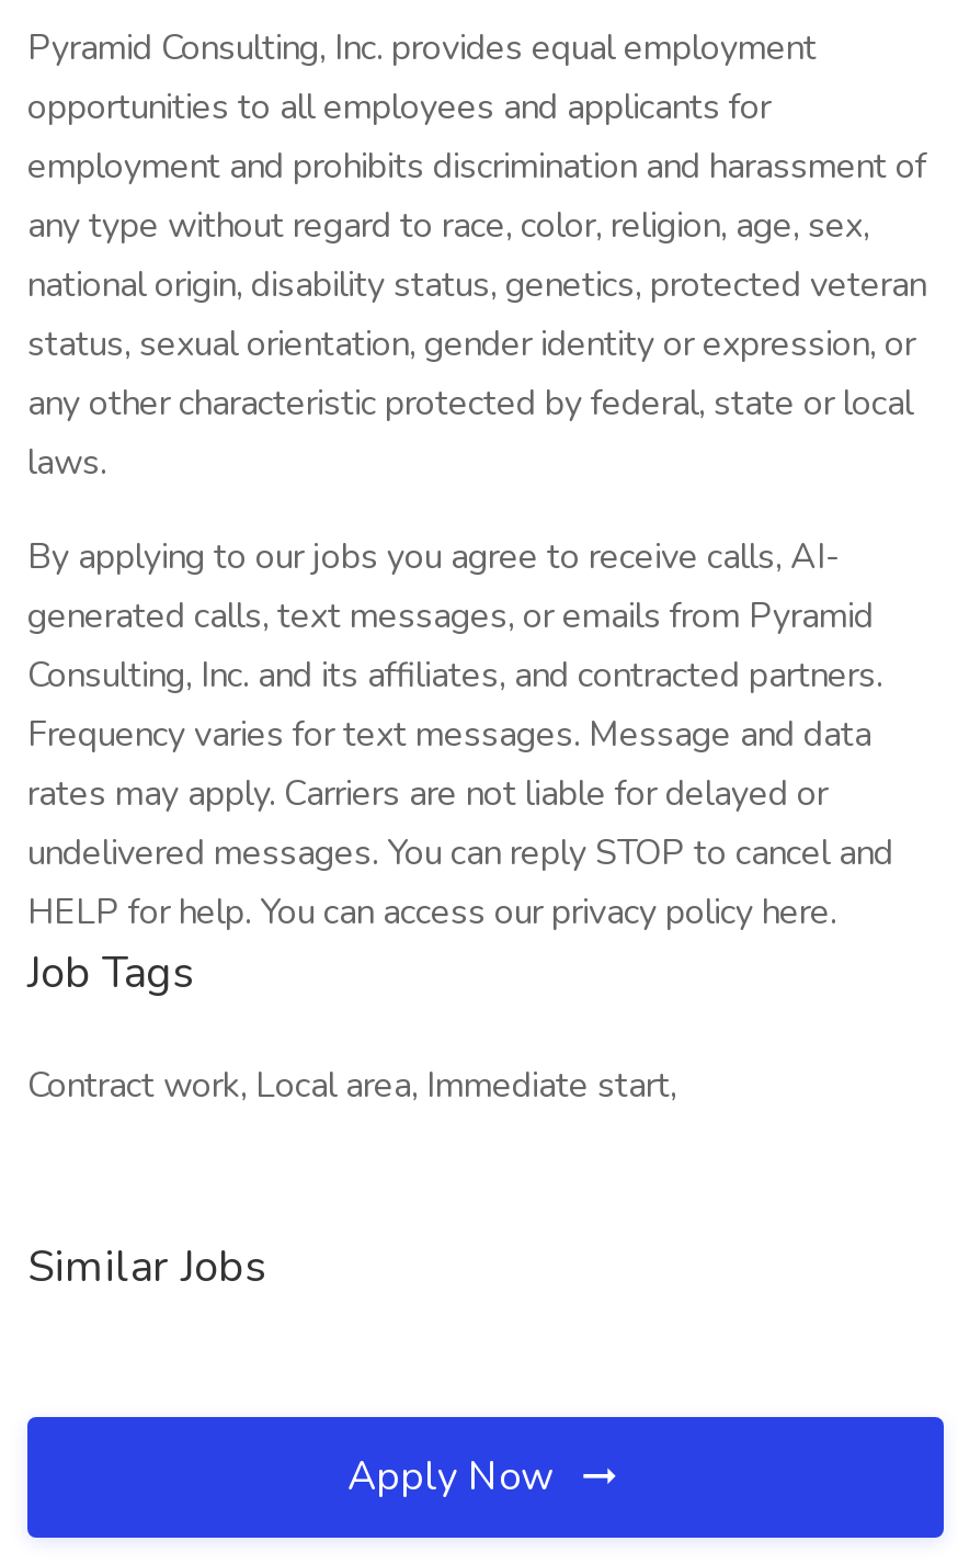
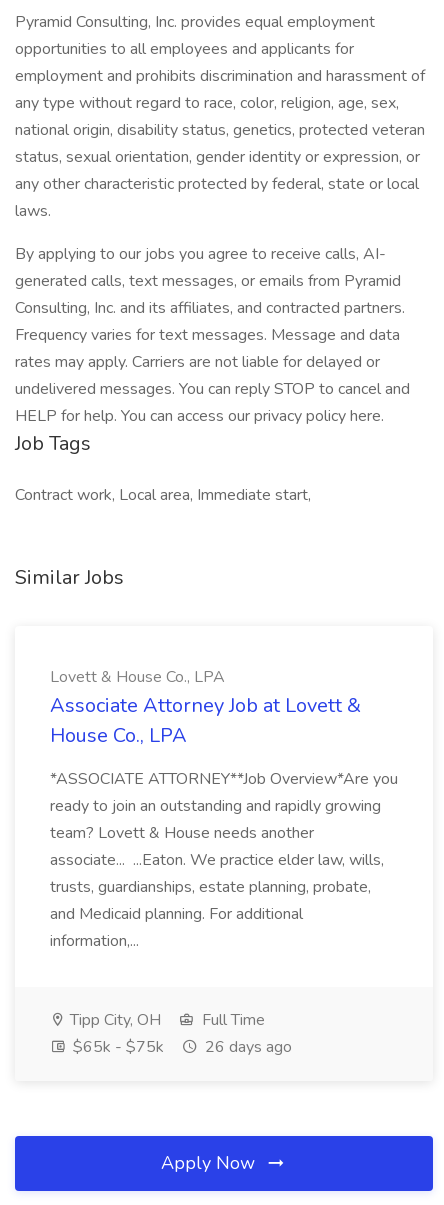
none -> [50,666,398,952] Lovett & House Co., LPA | Associate Attorney Job at Lovett & | House Co., LPA | *ASSOCIATE ATTORNEY**Job Overview*Are you | ready to join an outstanding and rapidly growing | team? Lovett & House needs another | associate... ...Eaton. We practice elder law, wills, | trusts, guardianships, estate planning, probate, | and Medicaid planning. For additional | information,...
none -> [66,1009,292,1058] Tipp City, OH | Full Time | $65k - $75k | 26 days ago

